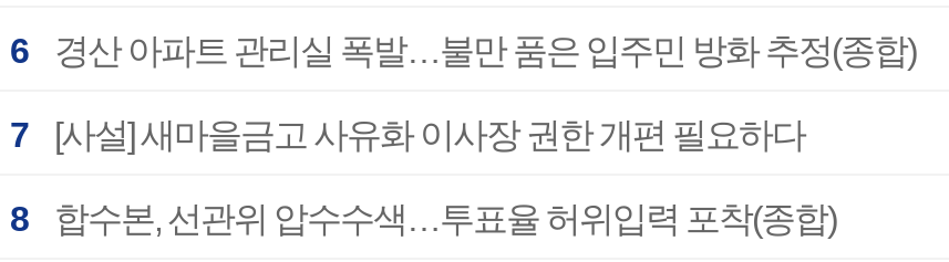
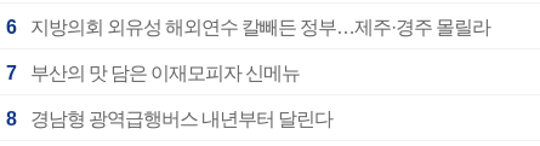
[54,32,916,70] 경산 아파트 관리실 폭발…불만 품은 입주민 방화 추정(종합) -> [30,17,490,37] 지방의회 외유성 해외연수 칼빼든 정부…제주·경주 몰릴라
[54,116,805,154] [사설] 새마을금고 사유화 이사장 권한 개편 필요하다 -> [30,63,300,83] 부산의 맛 담은 이재모피자 신메뉴
[54,200,836,238] 합수본, 선관위 압수수색…투표율 허위입력 포착(종합) -> [30,109,332,129] 경남형 광역급행버스 내년부터 달린다

